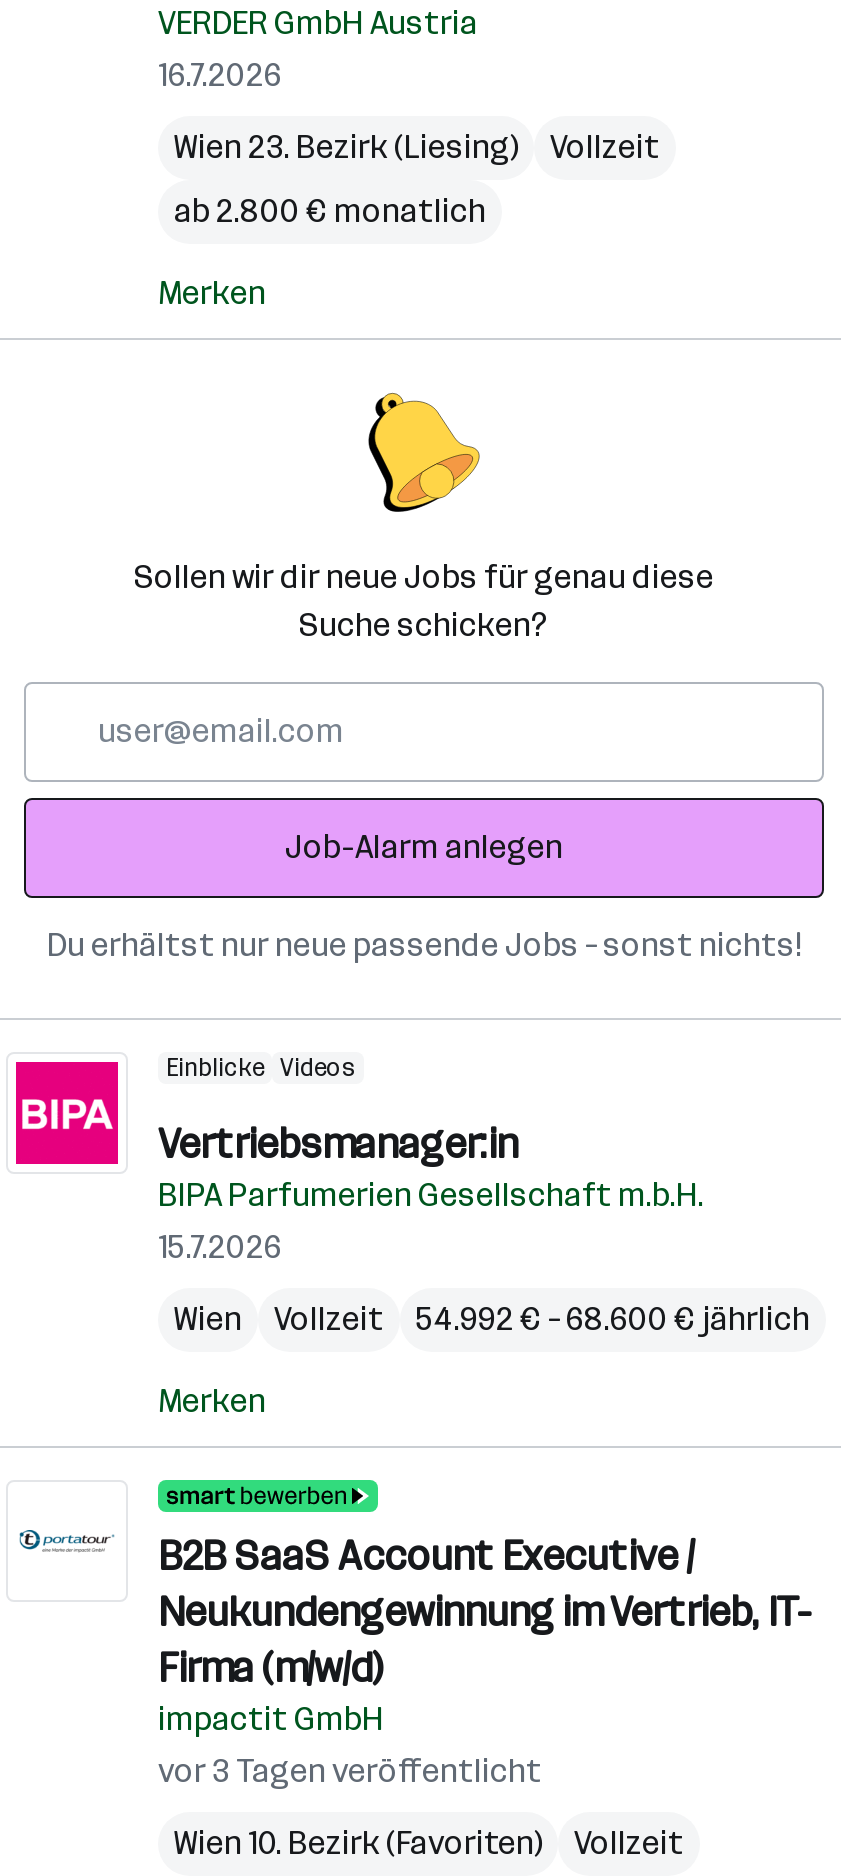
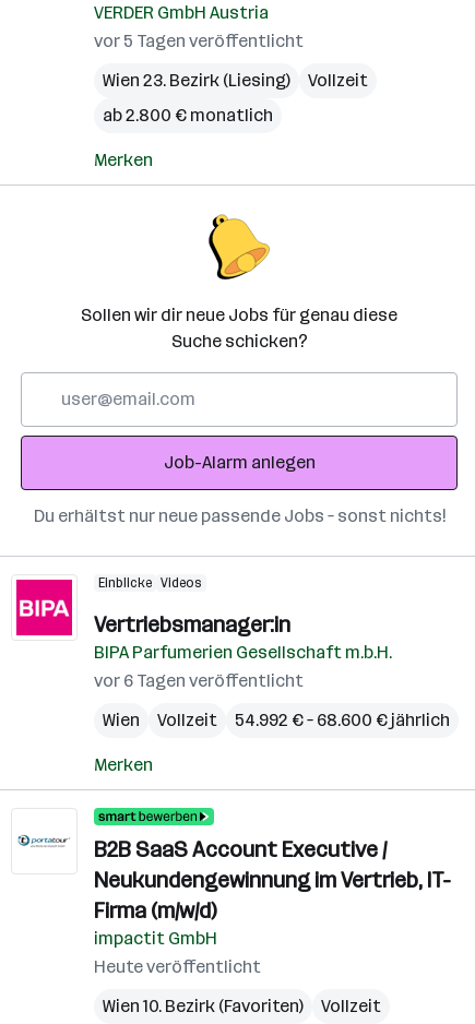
[158,56,282,94] 16.7.2026 -> [94,31,304,51] vor 5 Tagen veröffentlicht
[158,1228,282,1266] 15.7.2026 -> [94,670,304,691] vor 6 Tagen veröffentlicht
[158,1752,542,1790] vor 3 Tagen veröffentlicht -> [94,956,261,977] Heute veröffentlicht

